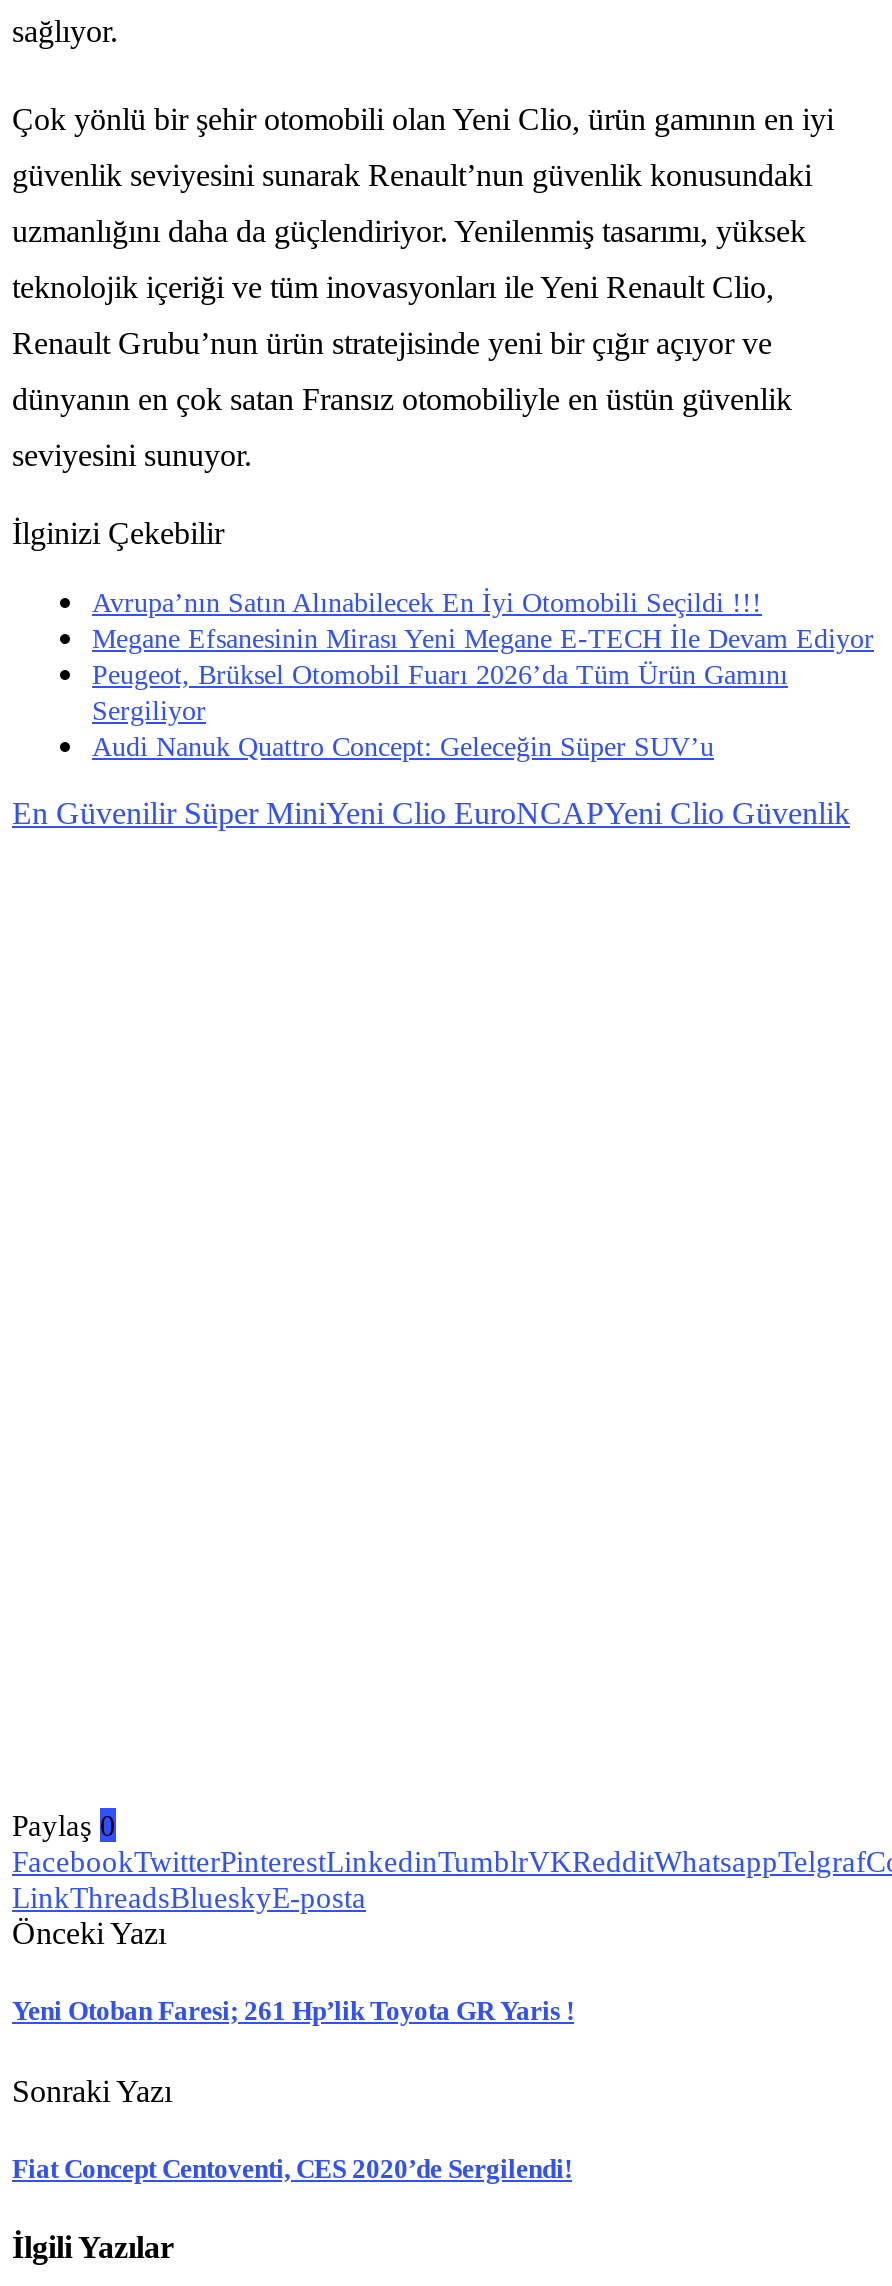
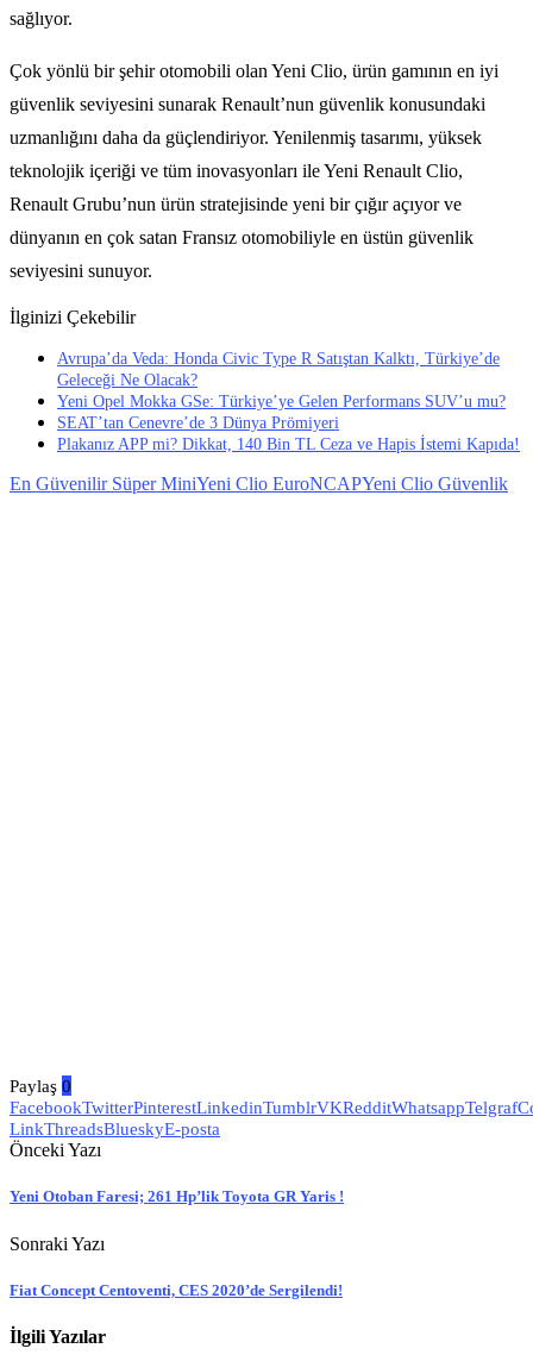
[92,589,874,763] Avrupa’nın Satın Alınabilecek En İyi Otomobili Seçildi !!! | Megane Efsanesinin Mirası Yeni Megane E-TECH İle Devam Ediyor | Peugeot, Brüksel Otomobil Fuarı 2026’da Tüm Ürün Gamını | Sergiliyor | Audi Nanuk Quattro Concept: Geleceğin Süper SUV’u -> [57,350,520,454] Avrupa’da Veda: Honda Civic Type R Satıştan Kalktı, Türkiye’de | Geleceği Ne Olacak? | Yeni Opel Mokka GSe: Türkiye’ye Gelen Performans SUV’u mu? | SEAT’tan Cenevre’de 3 Dünya Prömiyeri | Plakanız APP mi? Dikkat, 140 Bin TL Ceza ve Hapis İstemi Kapıda!

